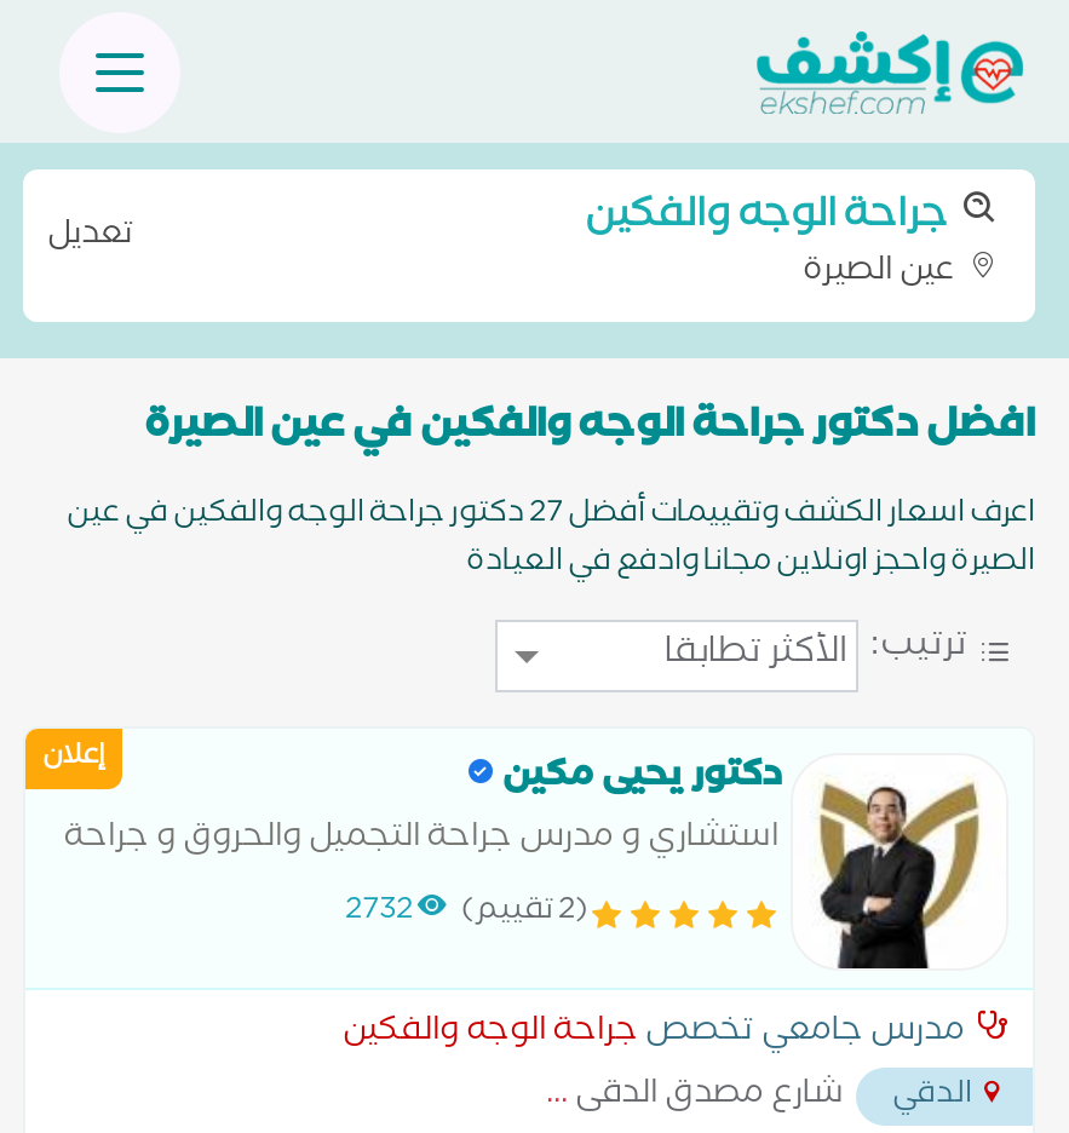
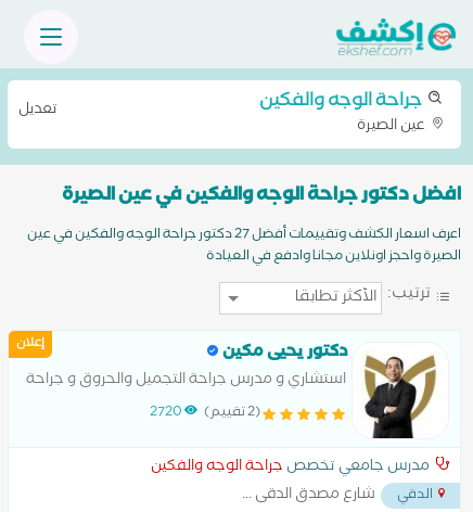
[345,886,413,942] 2732 -> [150,401,182,426] 2720

